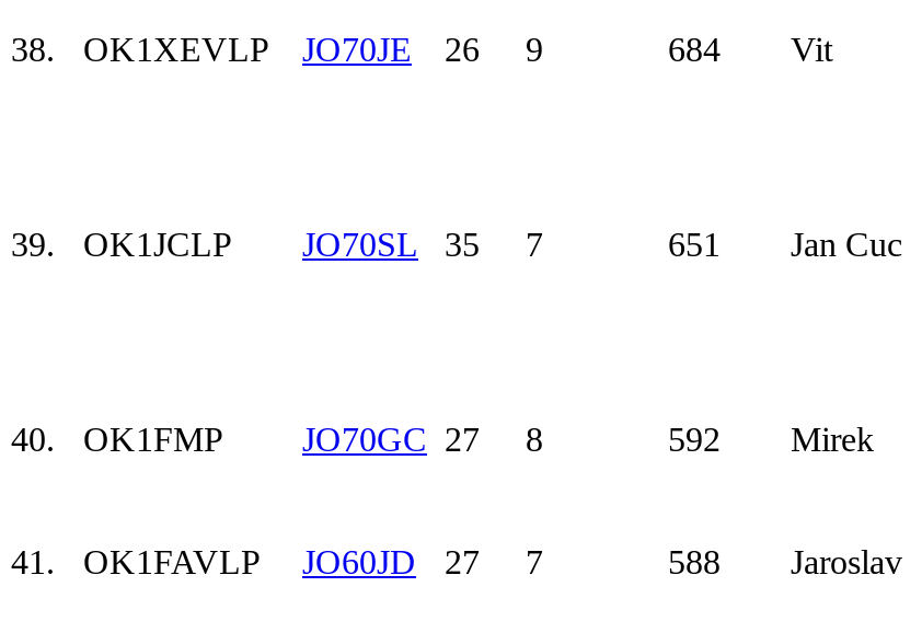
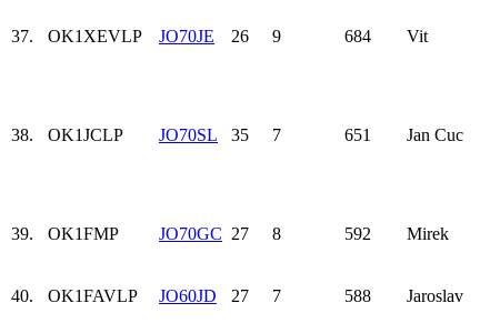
[11,30,543,67] 38. OK1XEVLP JO70JE 26 9 -> [11,26,281,45] 37. OK1XEVLP JO70JE 26 9
[11,225,543,262] 39. OK1JCLP JO70SL 35 7 -> [11,125,281,144] 38. OK1JCLP JO70SL 35 7
[11,420,223,457] 40. OK1FMP -> [11,224,119,243] 39. OK1FMP
[11,543,543,580] 41. OK1FAVLP JO60JD 27 7 -> [11,286,281,305] 40. OK1FAVLP JO60JD 27 7

